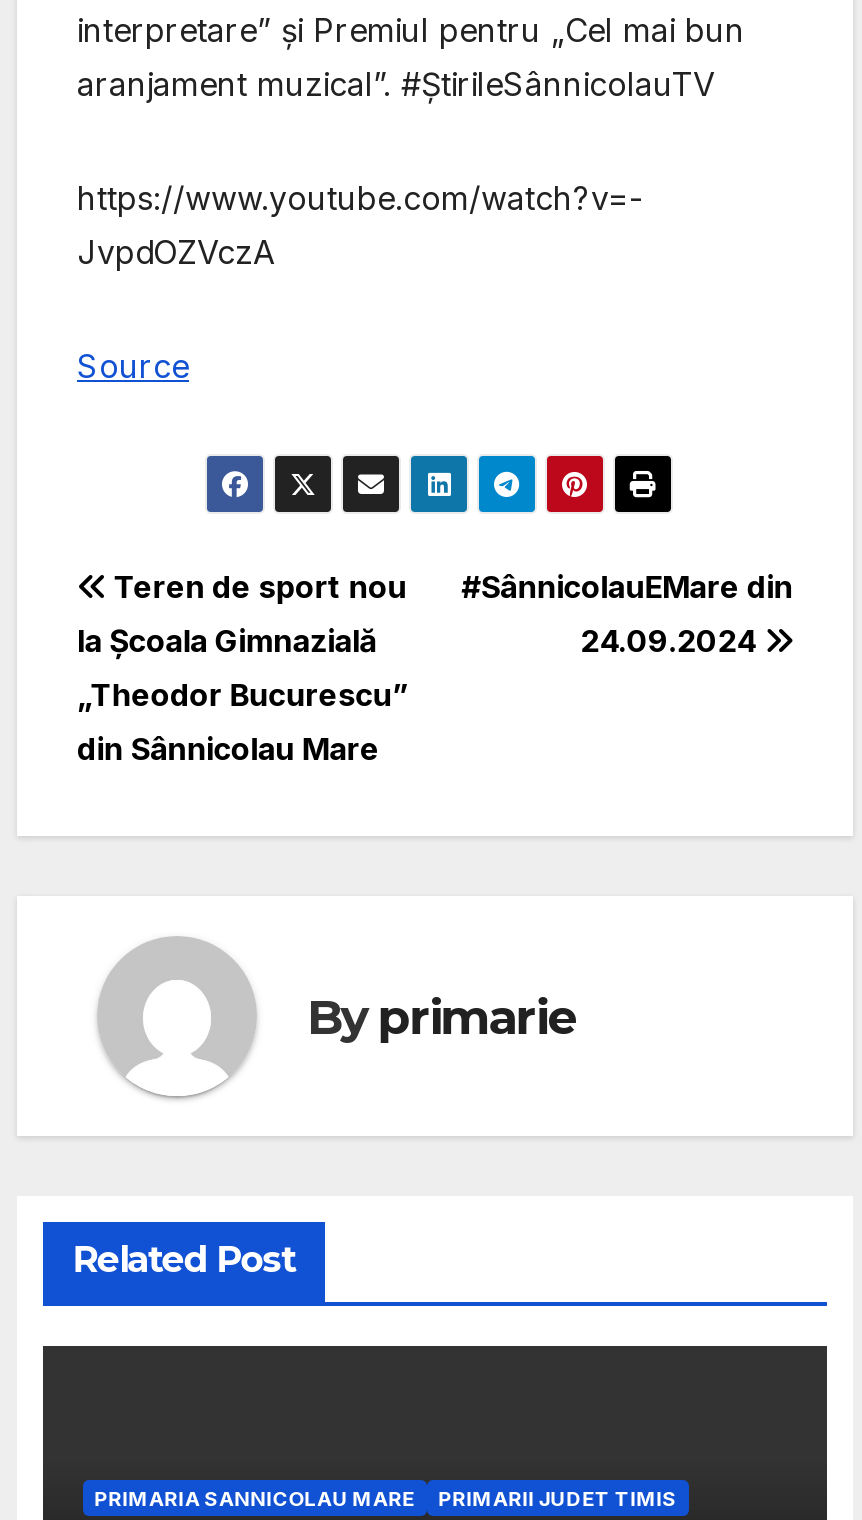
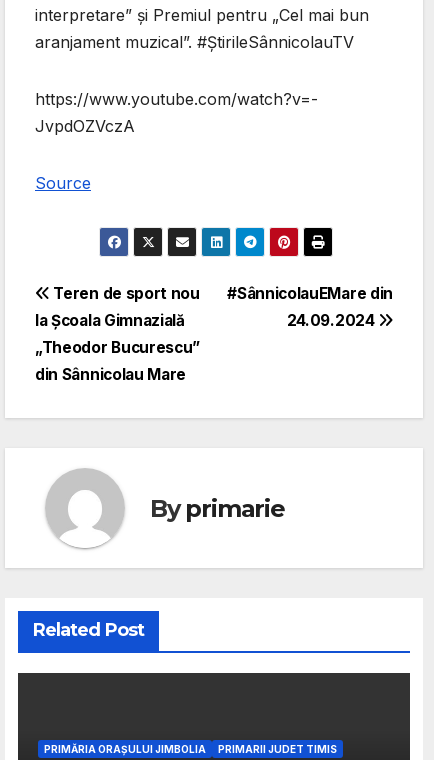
[95,1487,415,1511] PRIMARIA SANNICOLAU MARE -> [44,743,206,755] PRIMĂRIA ORAȘULUI JIMBOLIA

